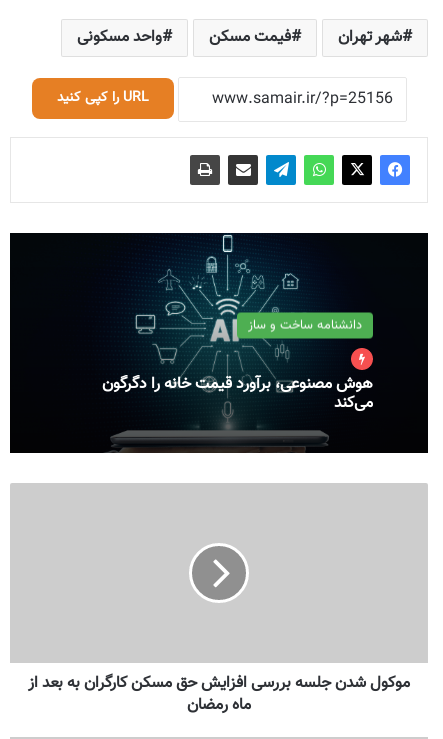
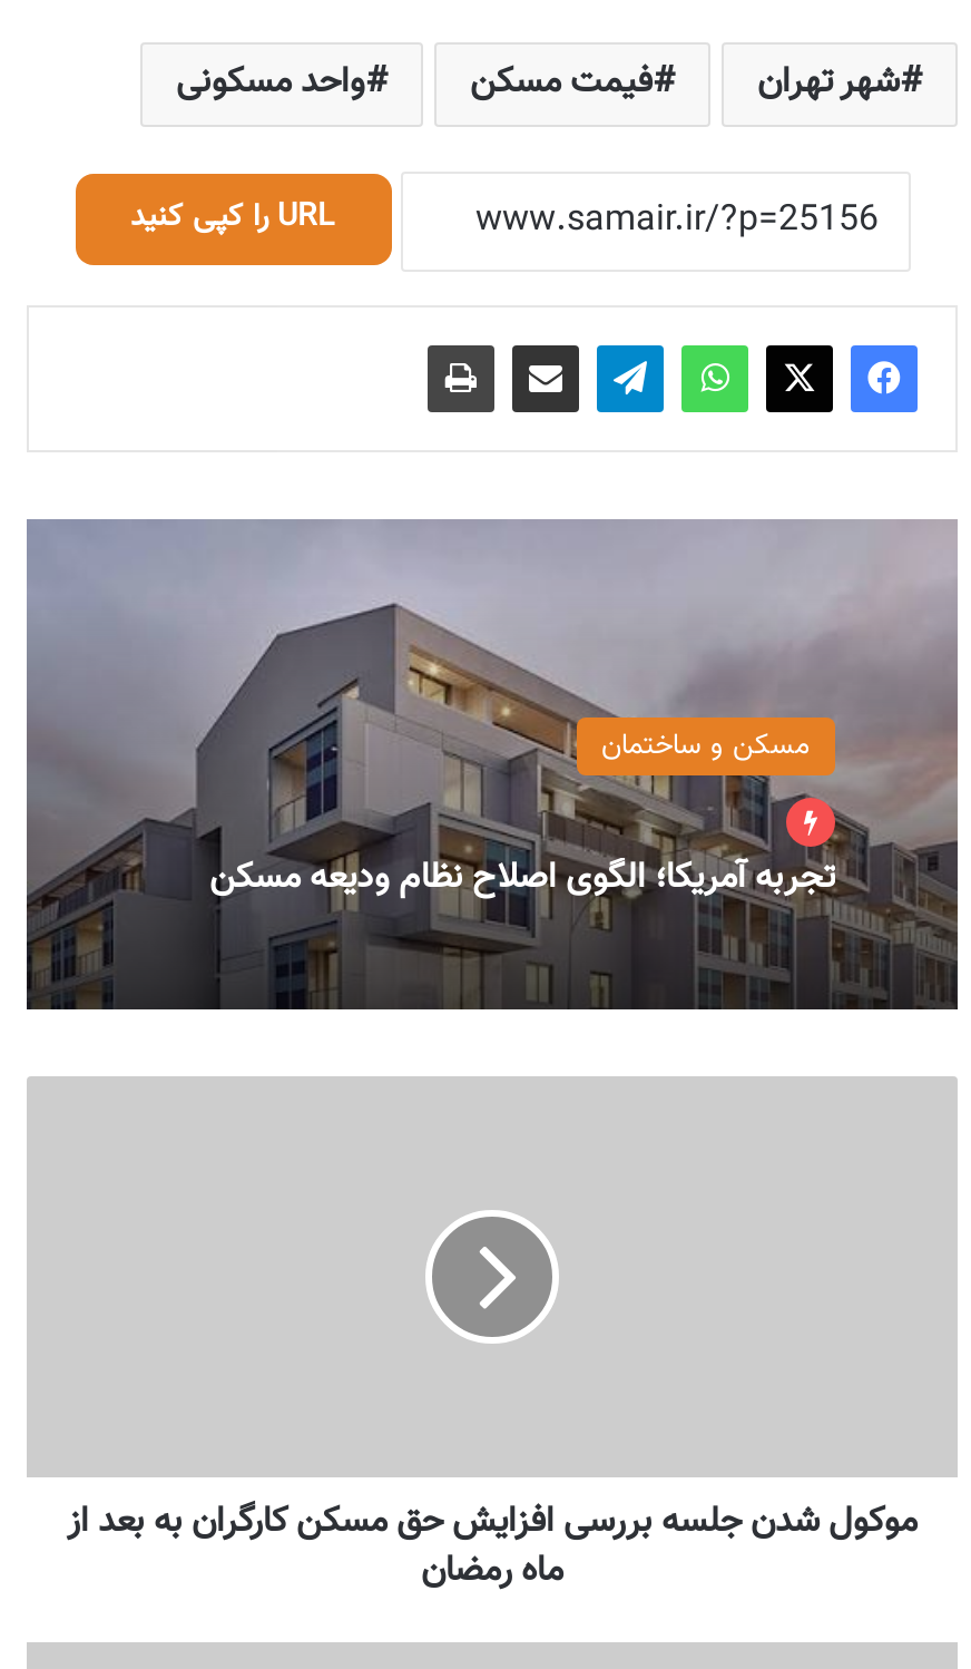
[9,233,428,453] [image] | دانشنامه ساخت و ساز -> [24,521,960,1009] [image] | مسکن و ساختمان
[102,372,373,416] هوش مصنوعی، برآورد قیمت خانه را دگرگون | می‌کند -> [209,851,835,906] تجربه آمریکا؛ الگوی اصلاح نظام ودیعه مسکن

